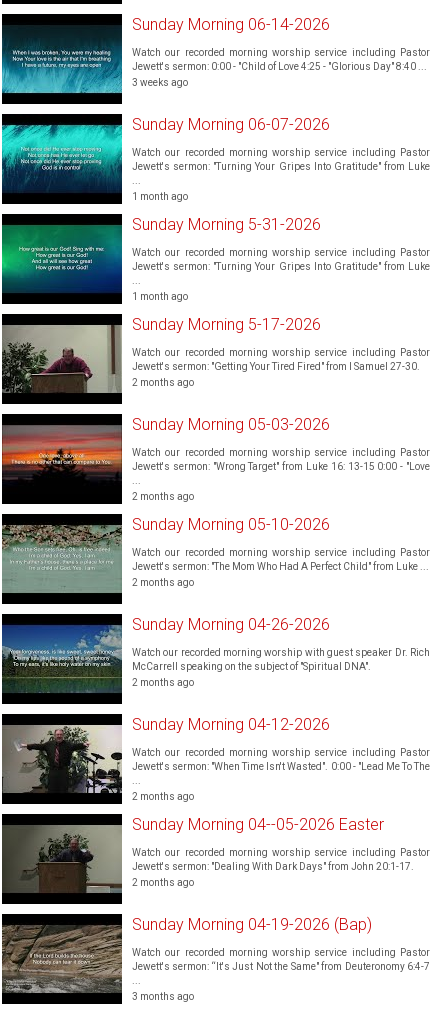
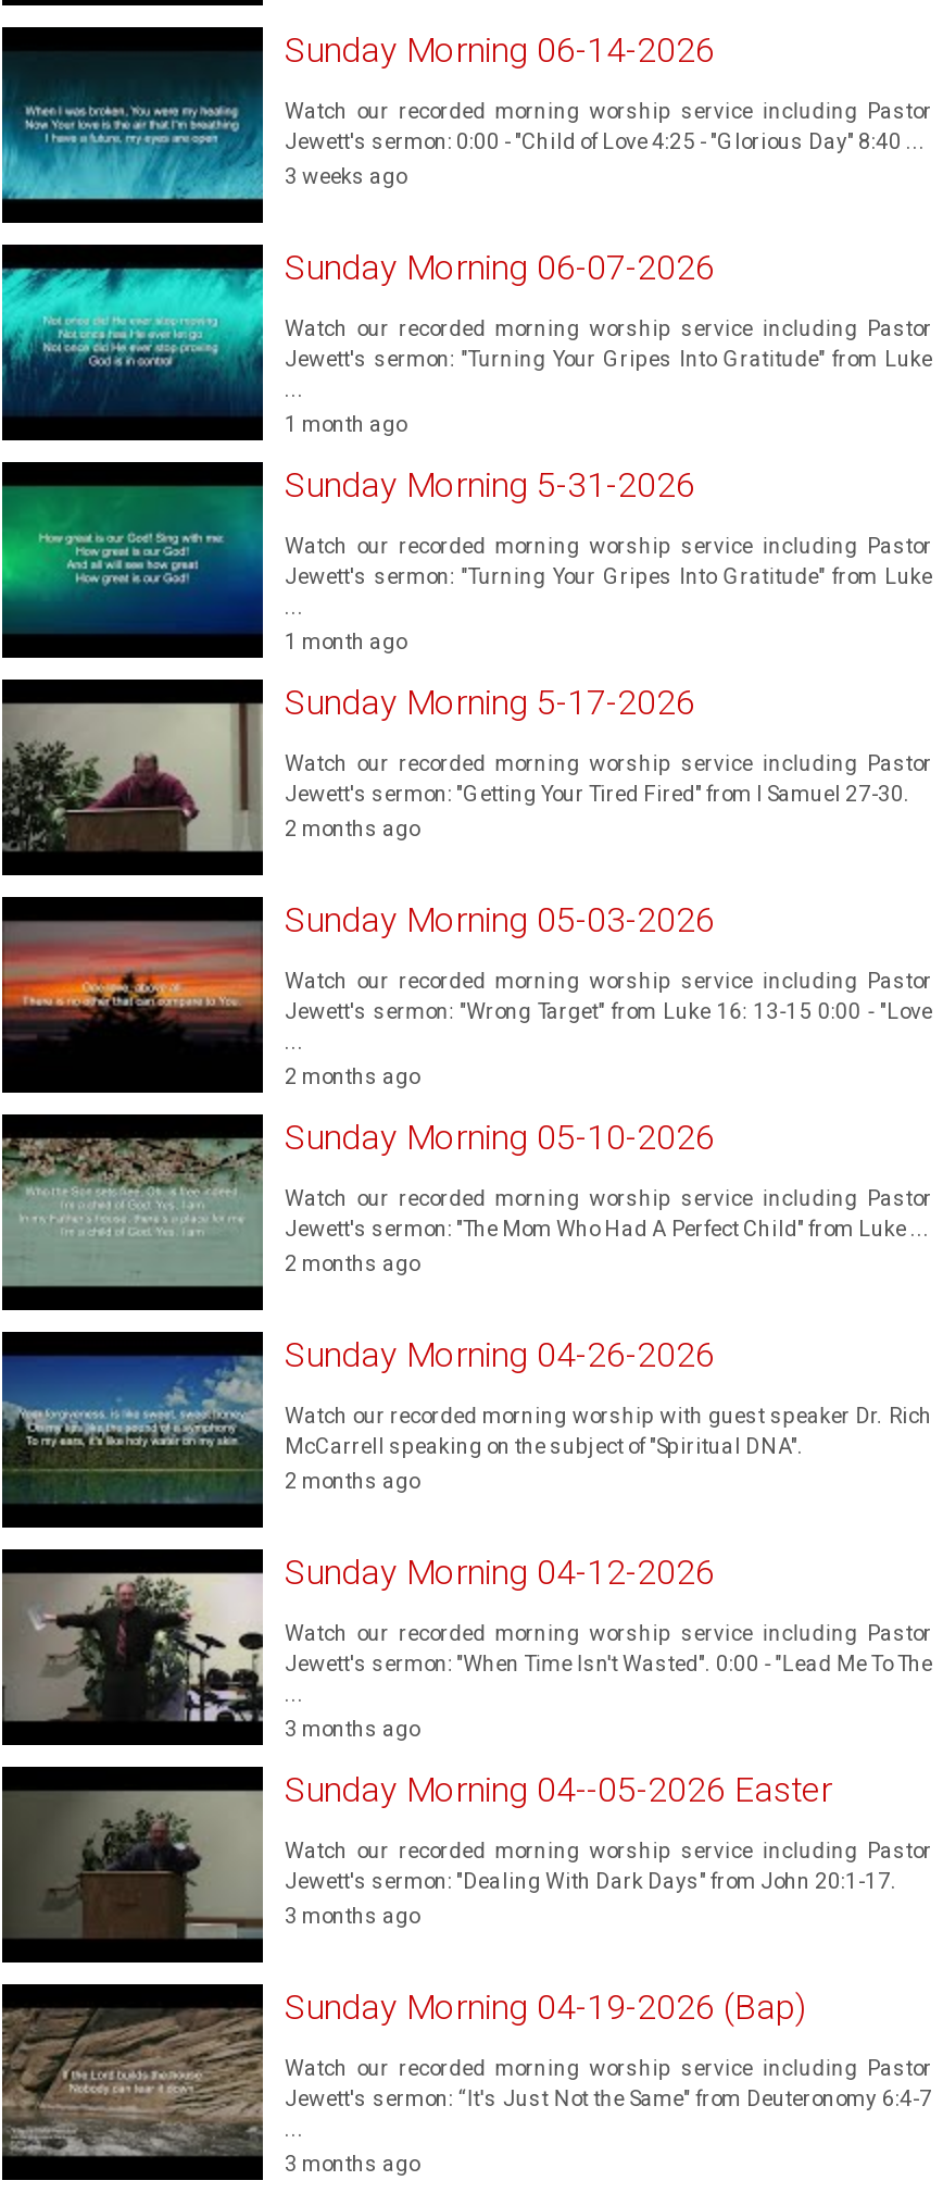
[132,791,194,802] 2 months ago -> [285,1716,419,1740] 3 months ago
[132,877,194,888] 2 months ago -> [285,1903,419,1927] 3 months ago

